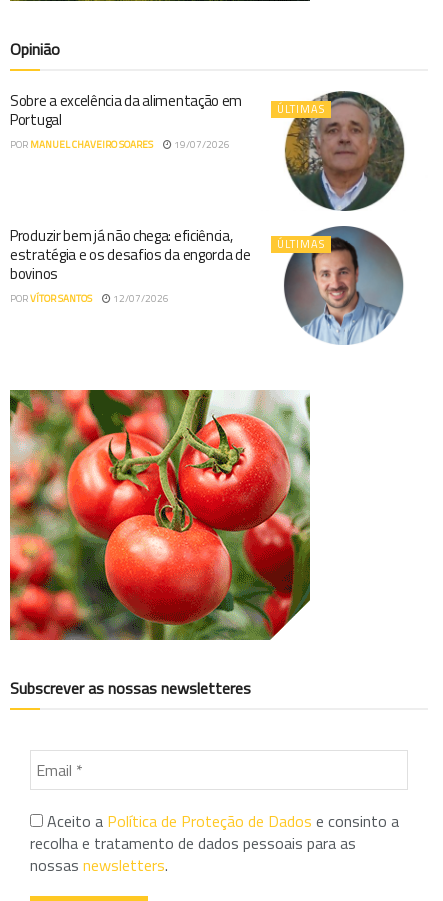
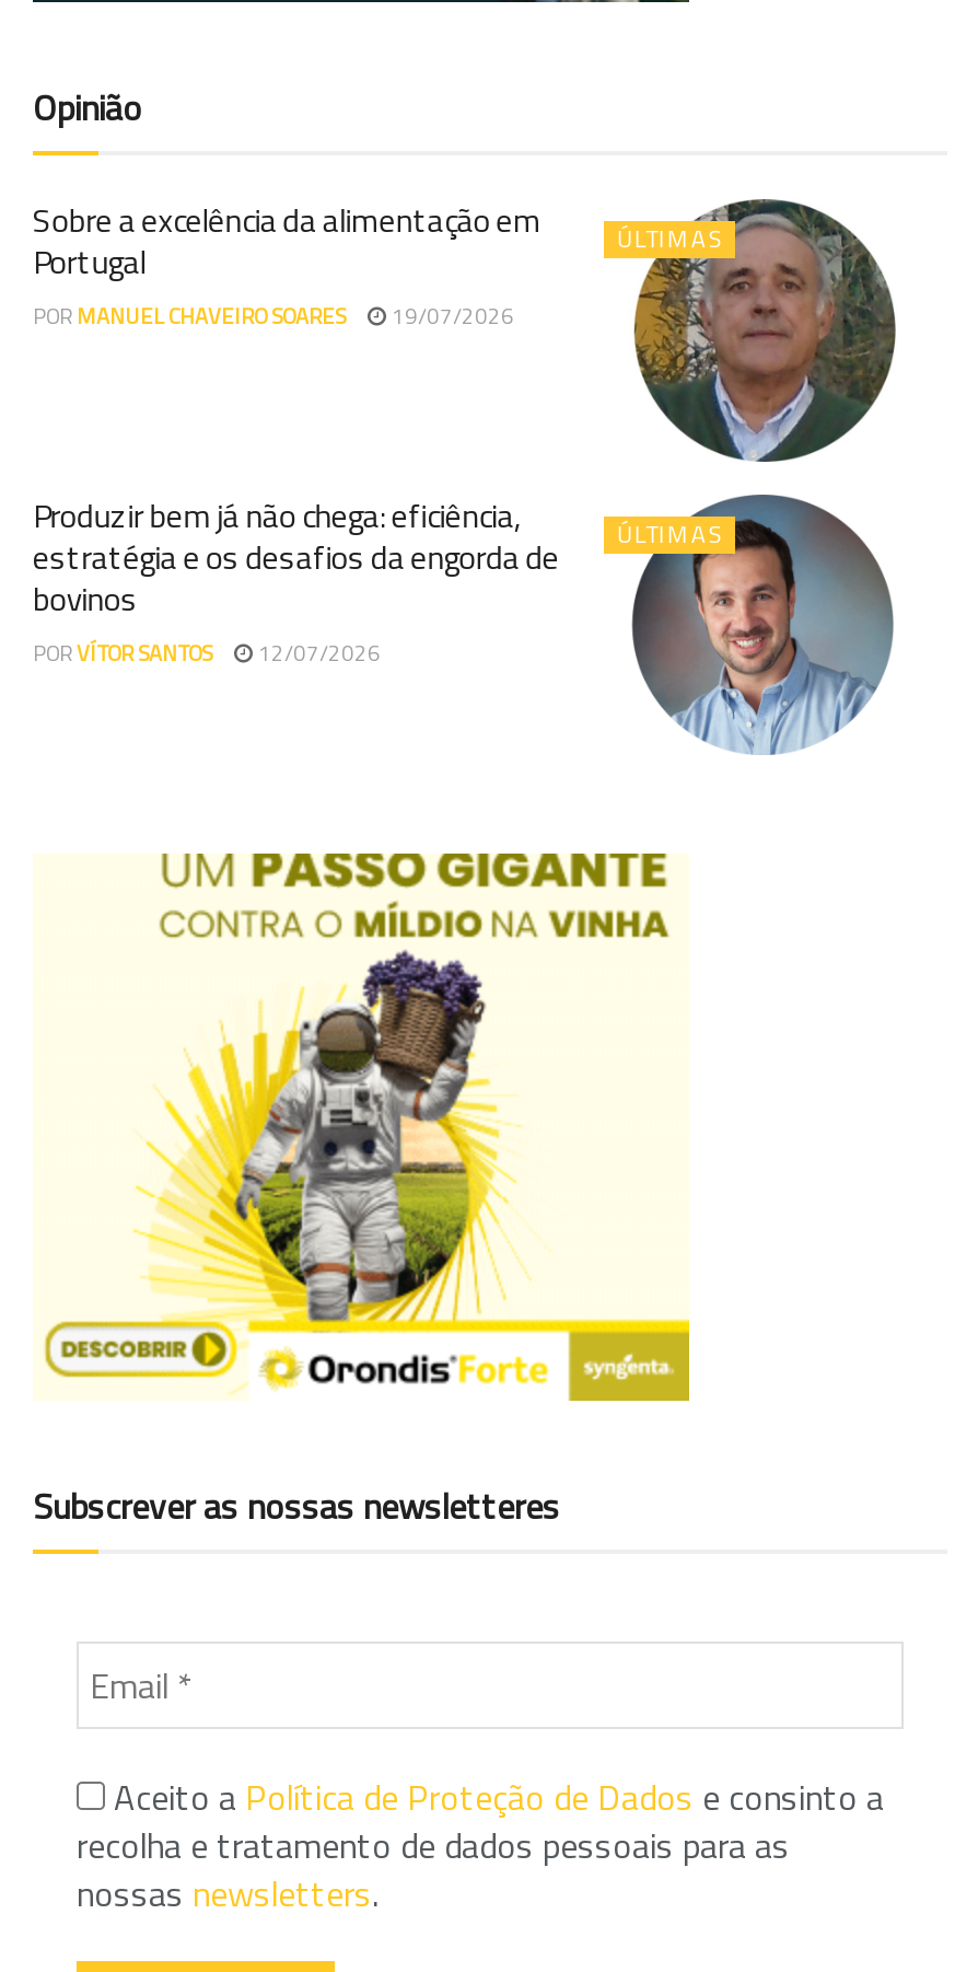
[9,389,311,641] [image] -> [33,851,691,1403] [image]

